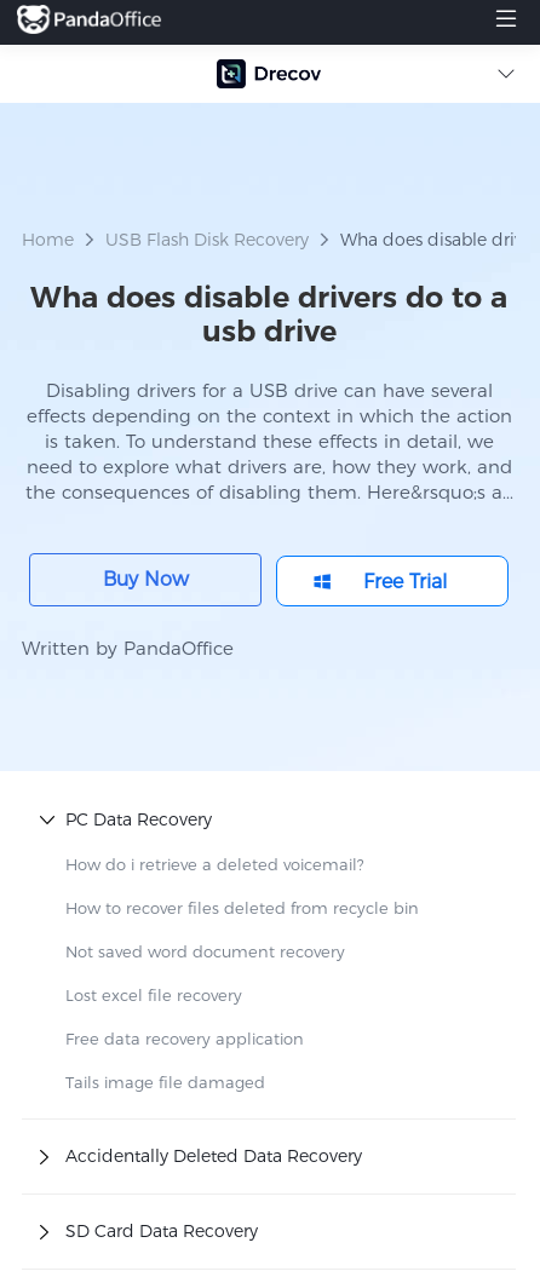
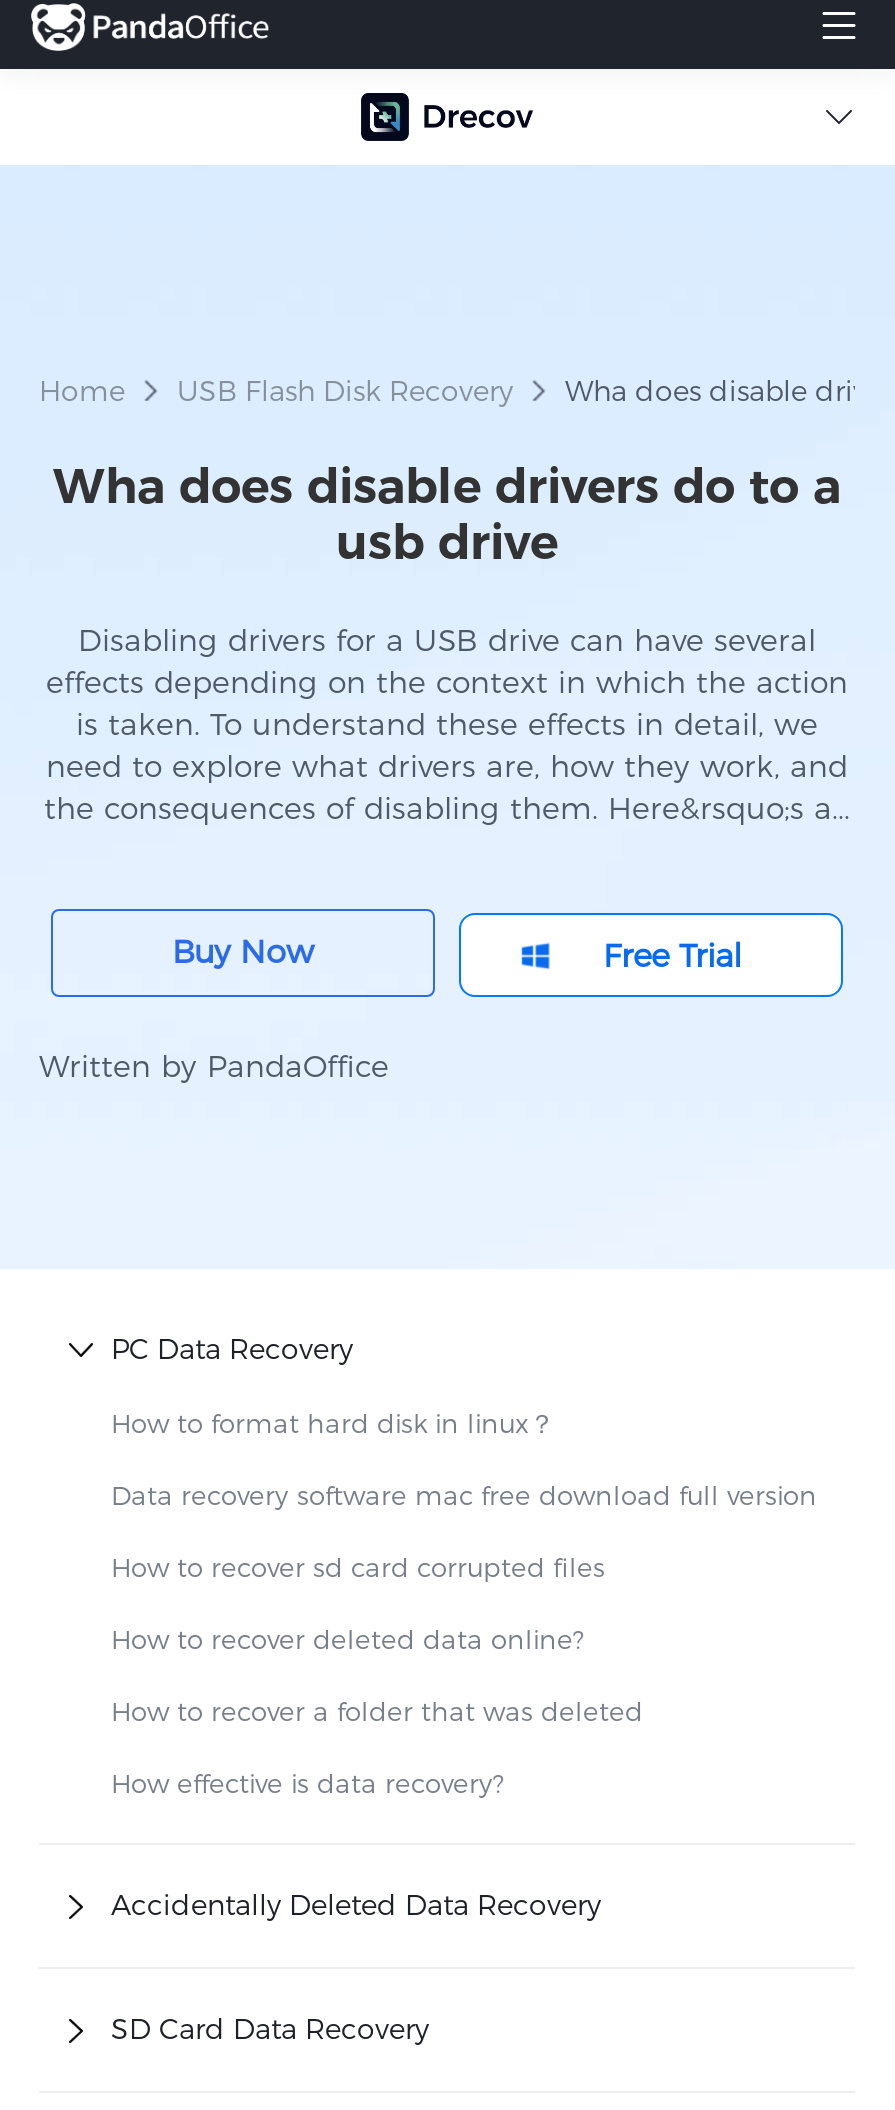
[65,855,364,874] How do i retrieve a deleted voicemail? -> [111,1407,555,1439] How to format hard disk in linux？
[65,898,419,918] How to recover files deleted from recycle bin -> [111,1479,817,1511] Data recovery software mac free download full version
[65,942,345,961] Not saved word document recovery -> [111,1551,605,1583] How to recover sd card corrupted files
[65,985,242,1005] Lost excel file recovery -> [111,1623,585,1655] How to recover deleted data online?
[65,1029,304,1048] Free data recovery application -> [111,1695,643,1727] How to recover a folder that was deleted
[65,1072,265,1092] Tails image file damaged -> [111,1767,505,1799] How effective is data recovery?

